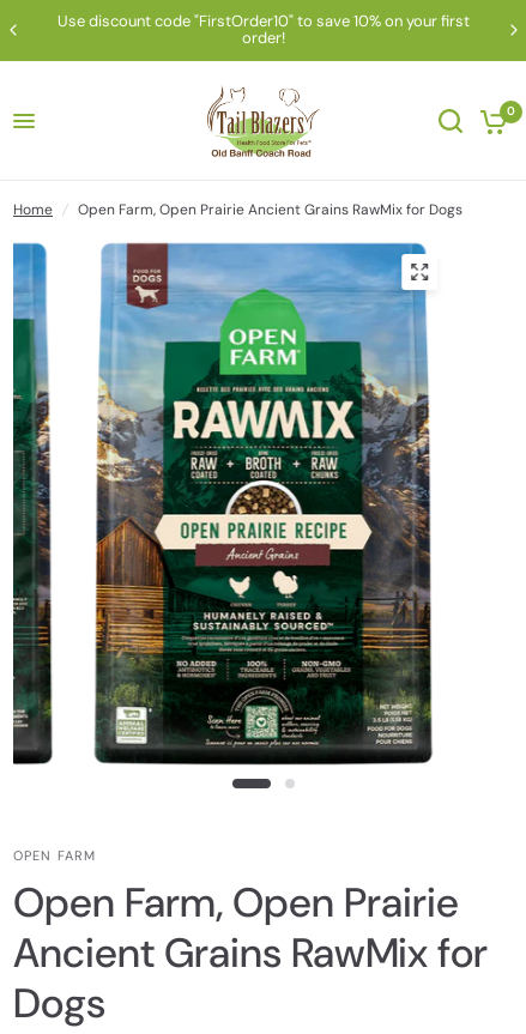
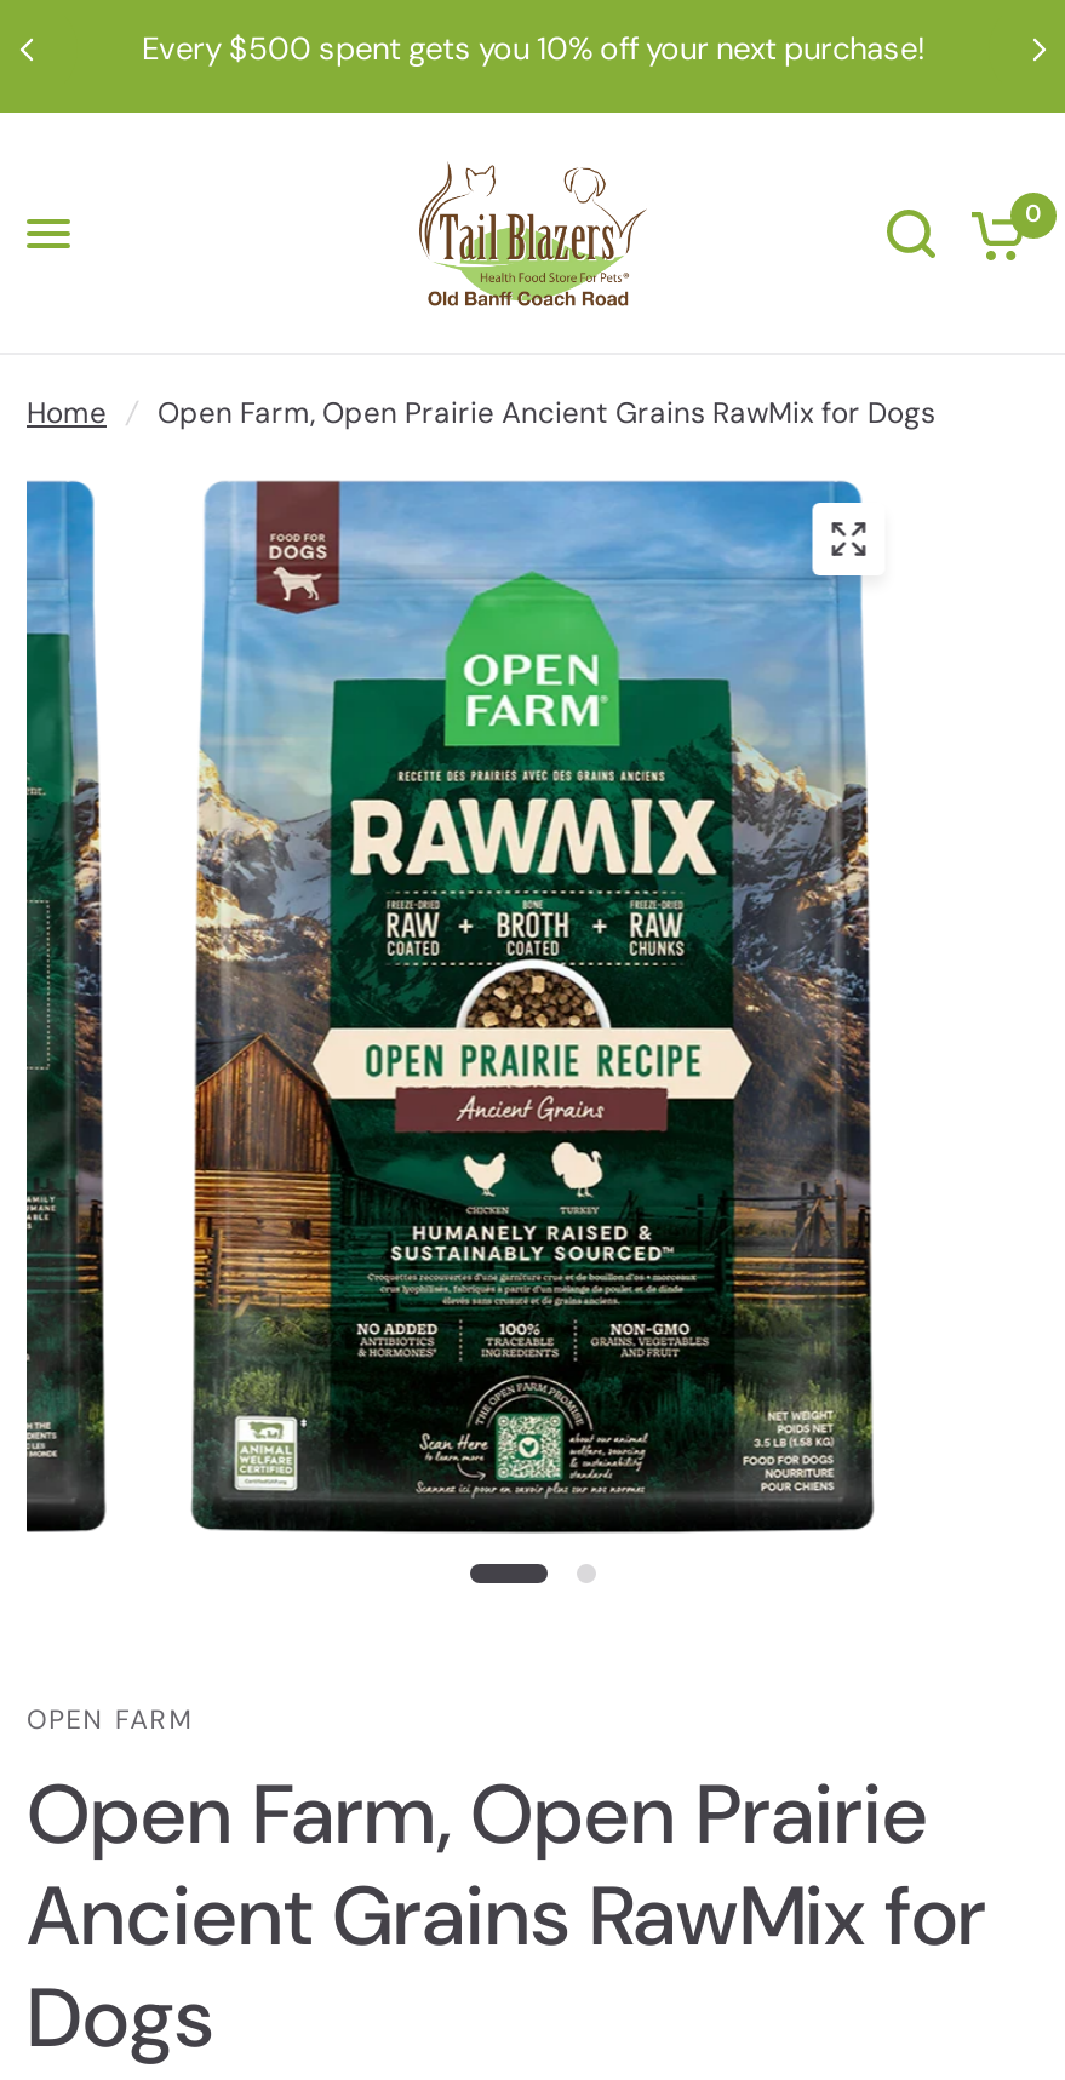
[58,11,470,48] Use discount code "FirstOrder10" to save 10% on your first | order! -> [142,28,924,69] Every $500 spent gets you 10% off your next purchase!

